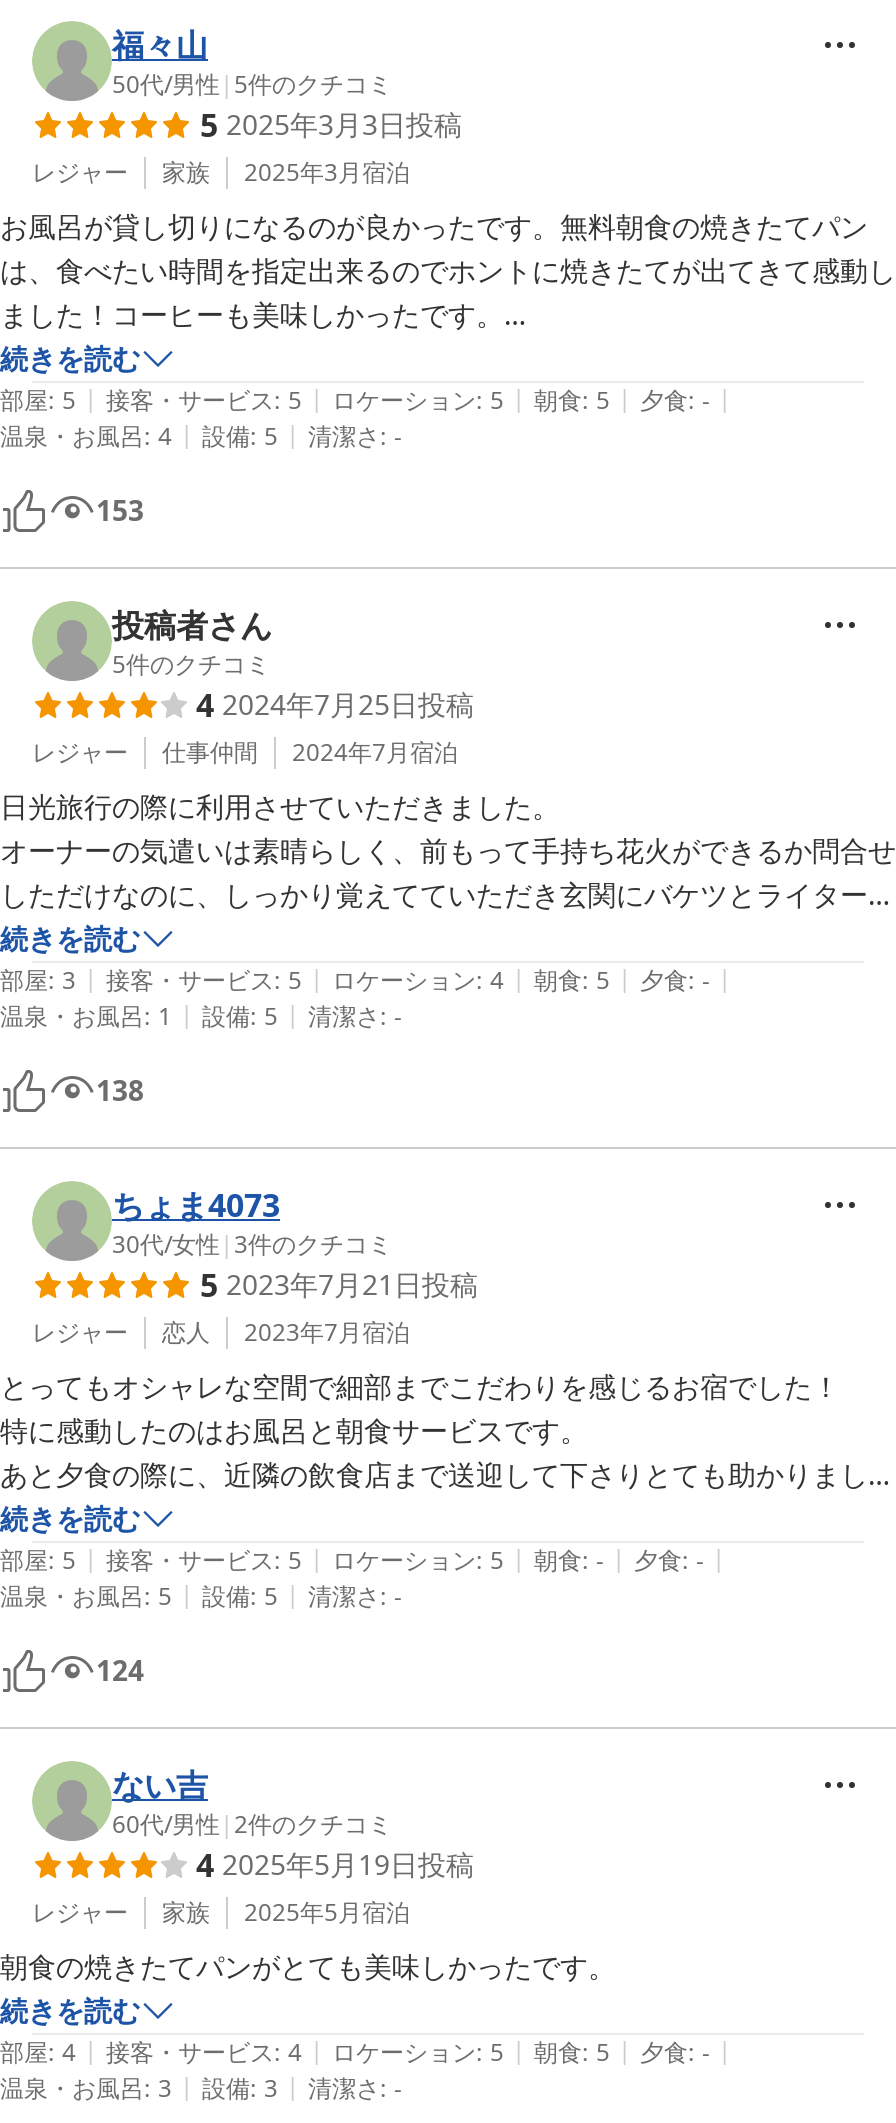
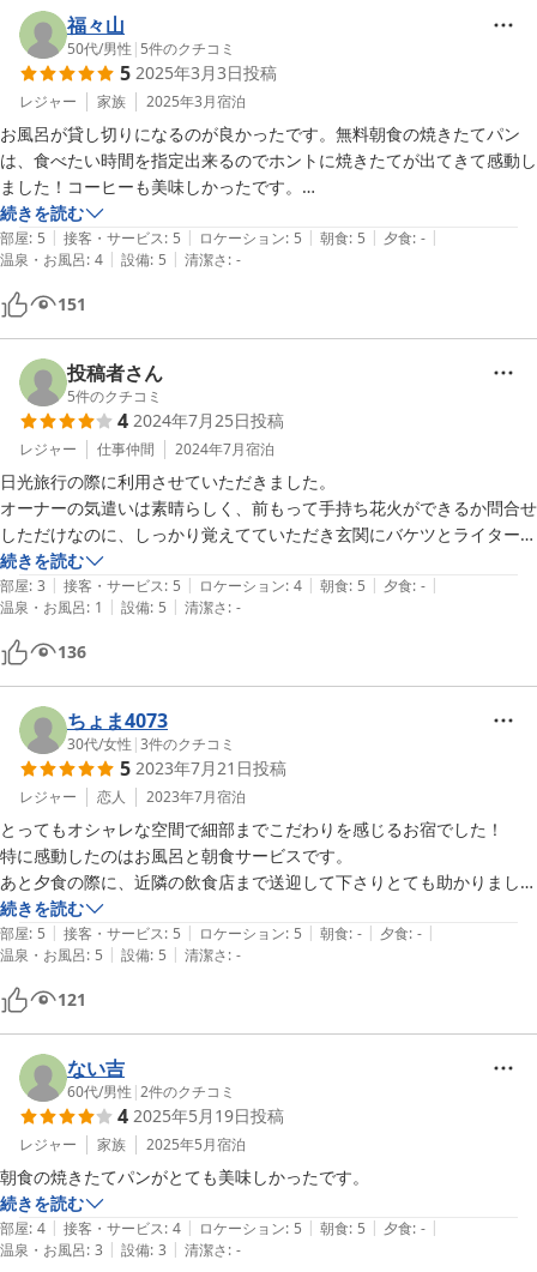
[96,491,144,529] 153 -> [58,293,86,315] 151
[96,1071,144,1109] 138 -> [58,640,86,663] 136
[96,1651,144,1689] 124 -> [58,988,86,1011] 121

